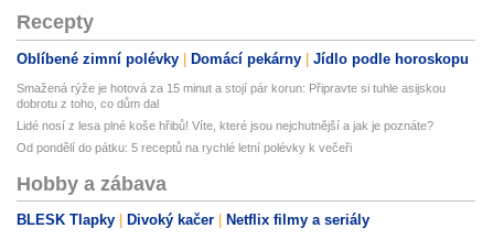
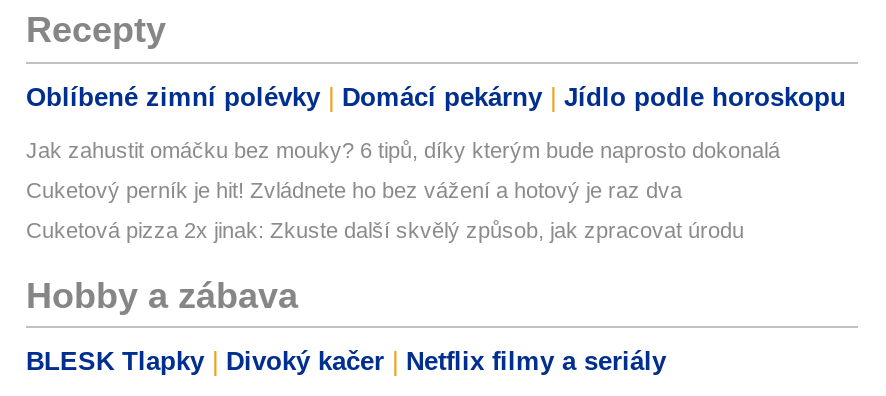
[17,81,446,110] Smažená rýže je hotová za 15 minut a stojí pár korun: Připravte si tuhle asijskou | dobrotu z toho, co dům dal -> [26,137,780,161] Jak zahustit omáčku bez mouky? 6 tipů, díky kterým bude naprosto dokonalá
[17,119,433,132] Lidé nosí z lesa plné koše hřibů! Víte, které jsou nejchutnější a jak je poznáte? -> [26,177,682,201] Cuketový perník je hit! Zvládnete ho bez vážení a hotový je raz dva
[17,141,352,154] Od pondělí do pátku: 5 receptů na rychlé letní polévky k večeři -> [26,217,744,241] Cuketová pizza 2x jinak: Zkuste další skvělý způsob, jak zpracovat úrodu

